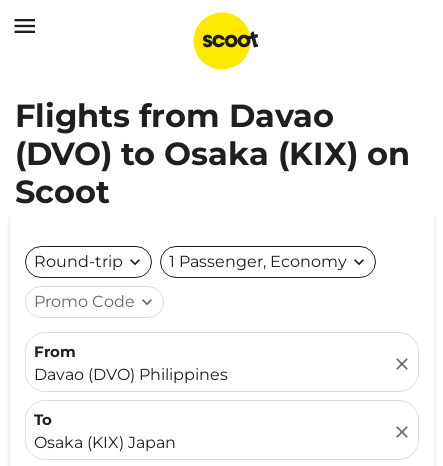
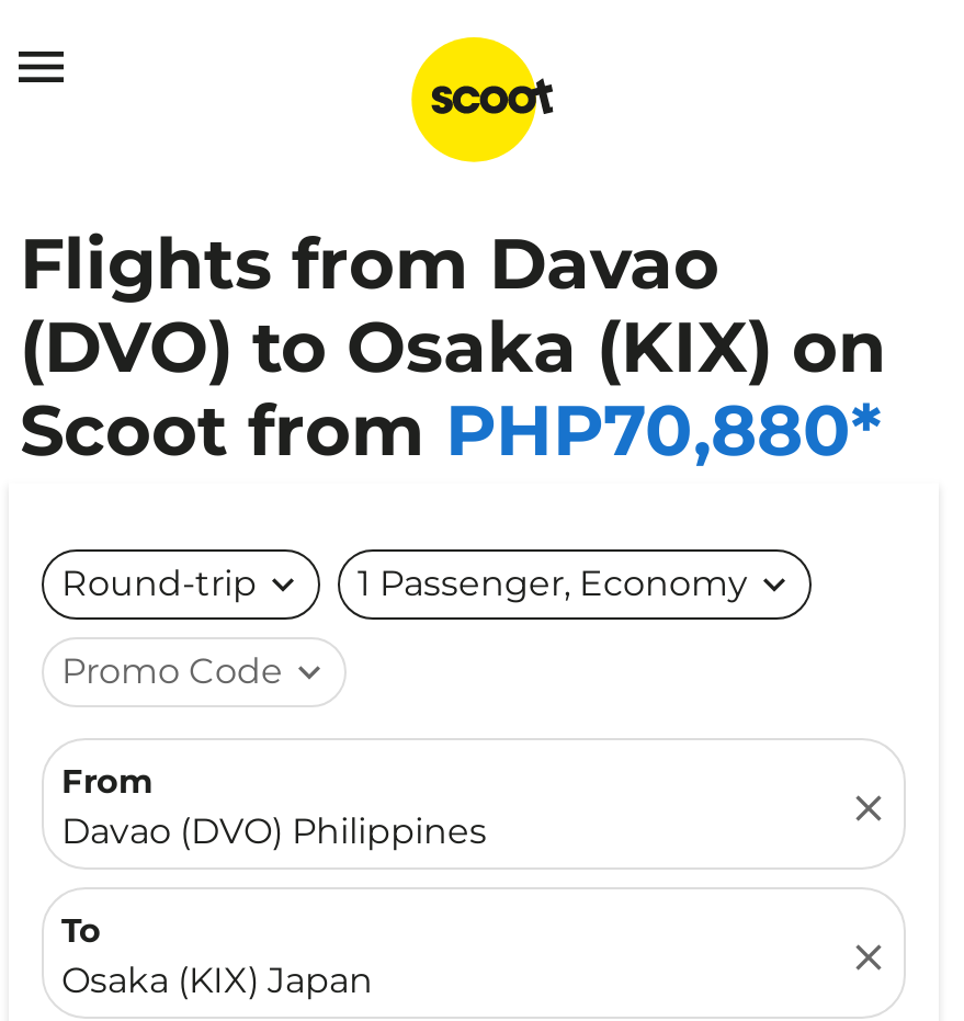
[15,172,110,211] Scoot -> [20,387,882,473] Scoot from PHP70,880*

